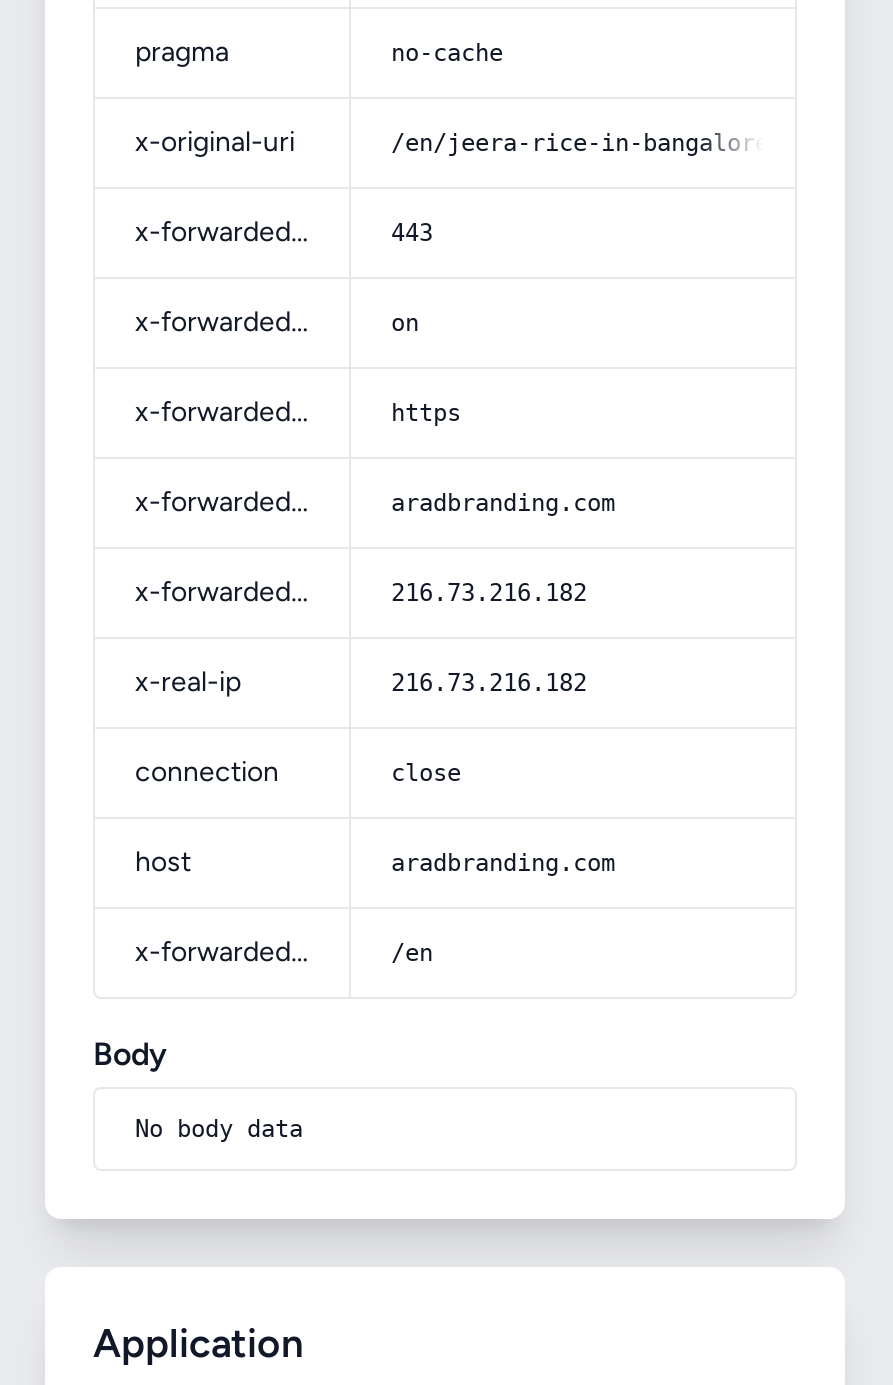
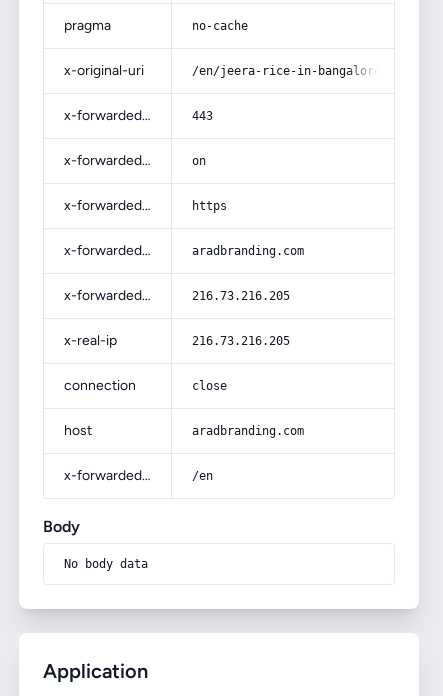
[391,579,587,607] 216.73.216.182 -> [192,289,290,303] 216.73.216.205
[391,669,587,697] 216.73.216.182 -> [192,334,290,348] 216.73.216.205

